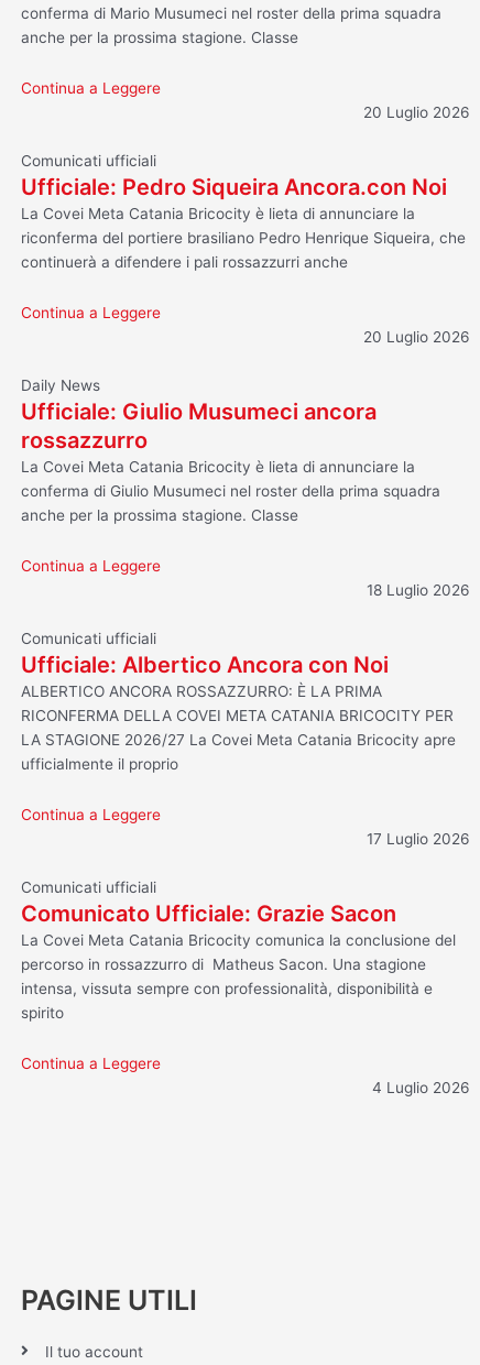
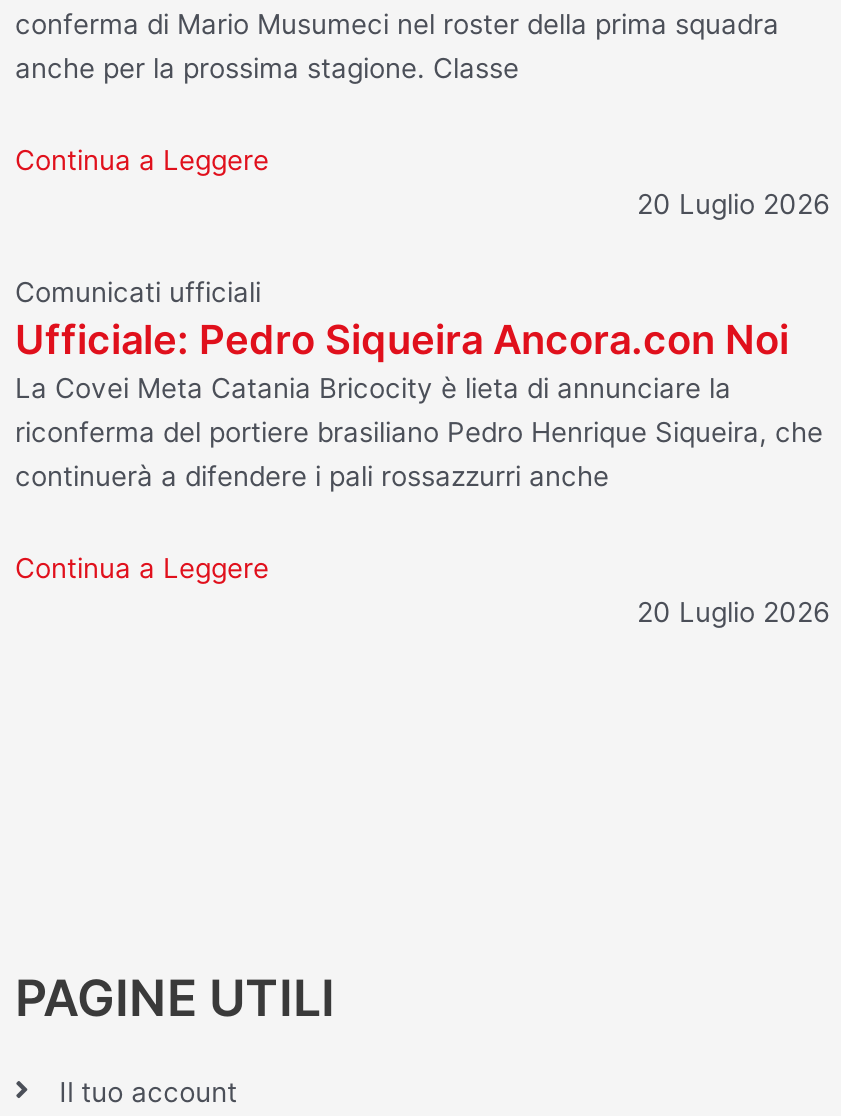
[21,376,470,1096] Daily News | Ufficiale: Giulio Musumeci ancora | rossazzurro | La Covei Meta Catania Bricocity è lieta di annunciare la | conferma di Giulio Musumeci nel roster della prima squadra | anche per la prossima stagione. Classe | Continua a Leggere | 18 Luglio 2026 | Comunicati ufficiali | Ufficiale: Albertico Ancora con Noi | ALBERTICO ANCORA ROSSAZZURRO: È LA PRIMA | RICONFERMA DELLA COVEI META CATANIA BRICOCITY PER | LA STAGIONE 2026/27 La Covei Meta Catania Bricocity apre | ufficialmente il proprio | Continua a Leggere | 17 Luglio 2026 | Comunicati ufficiali | Comunicato Ufficiale: Grazie Sacon | La Covei Meta Catania Bricocity comunica la conclusione del | percorso in rossazzurro di Matheus Sacon. Una stagione | intensa, vissuta sempre con professionalità, disponibilità e | spirito | Continua a Leggere | 4 Luglio 2026 -> none

